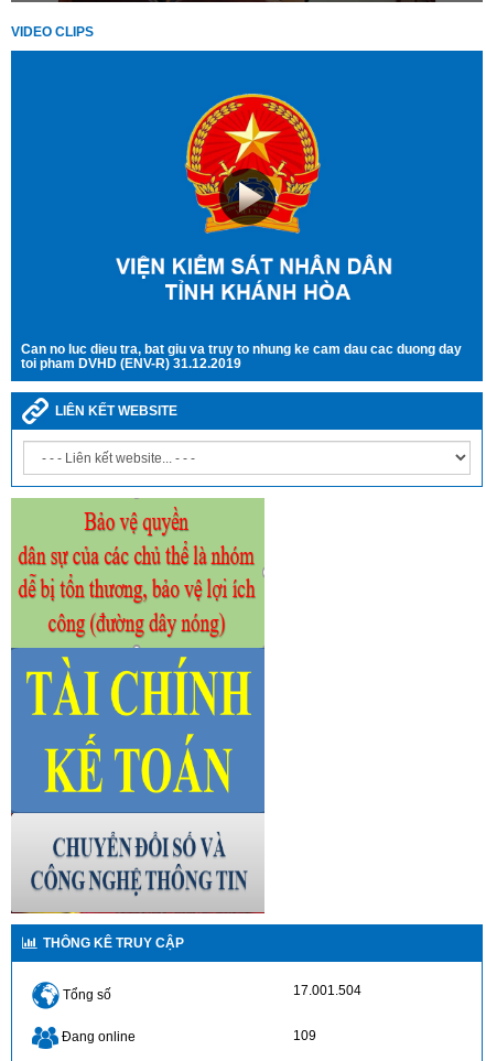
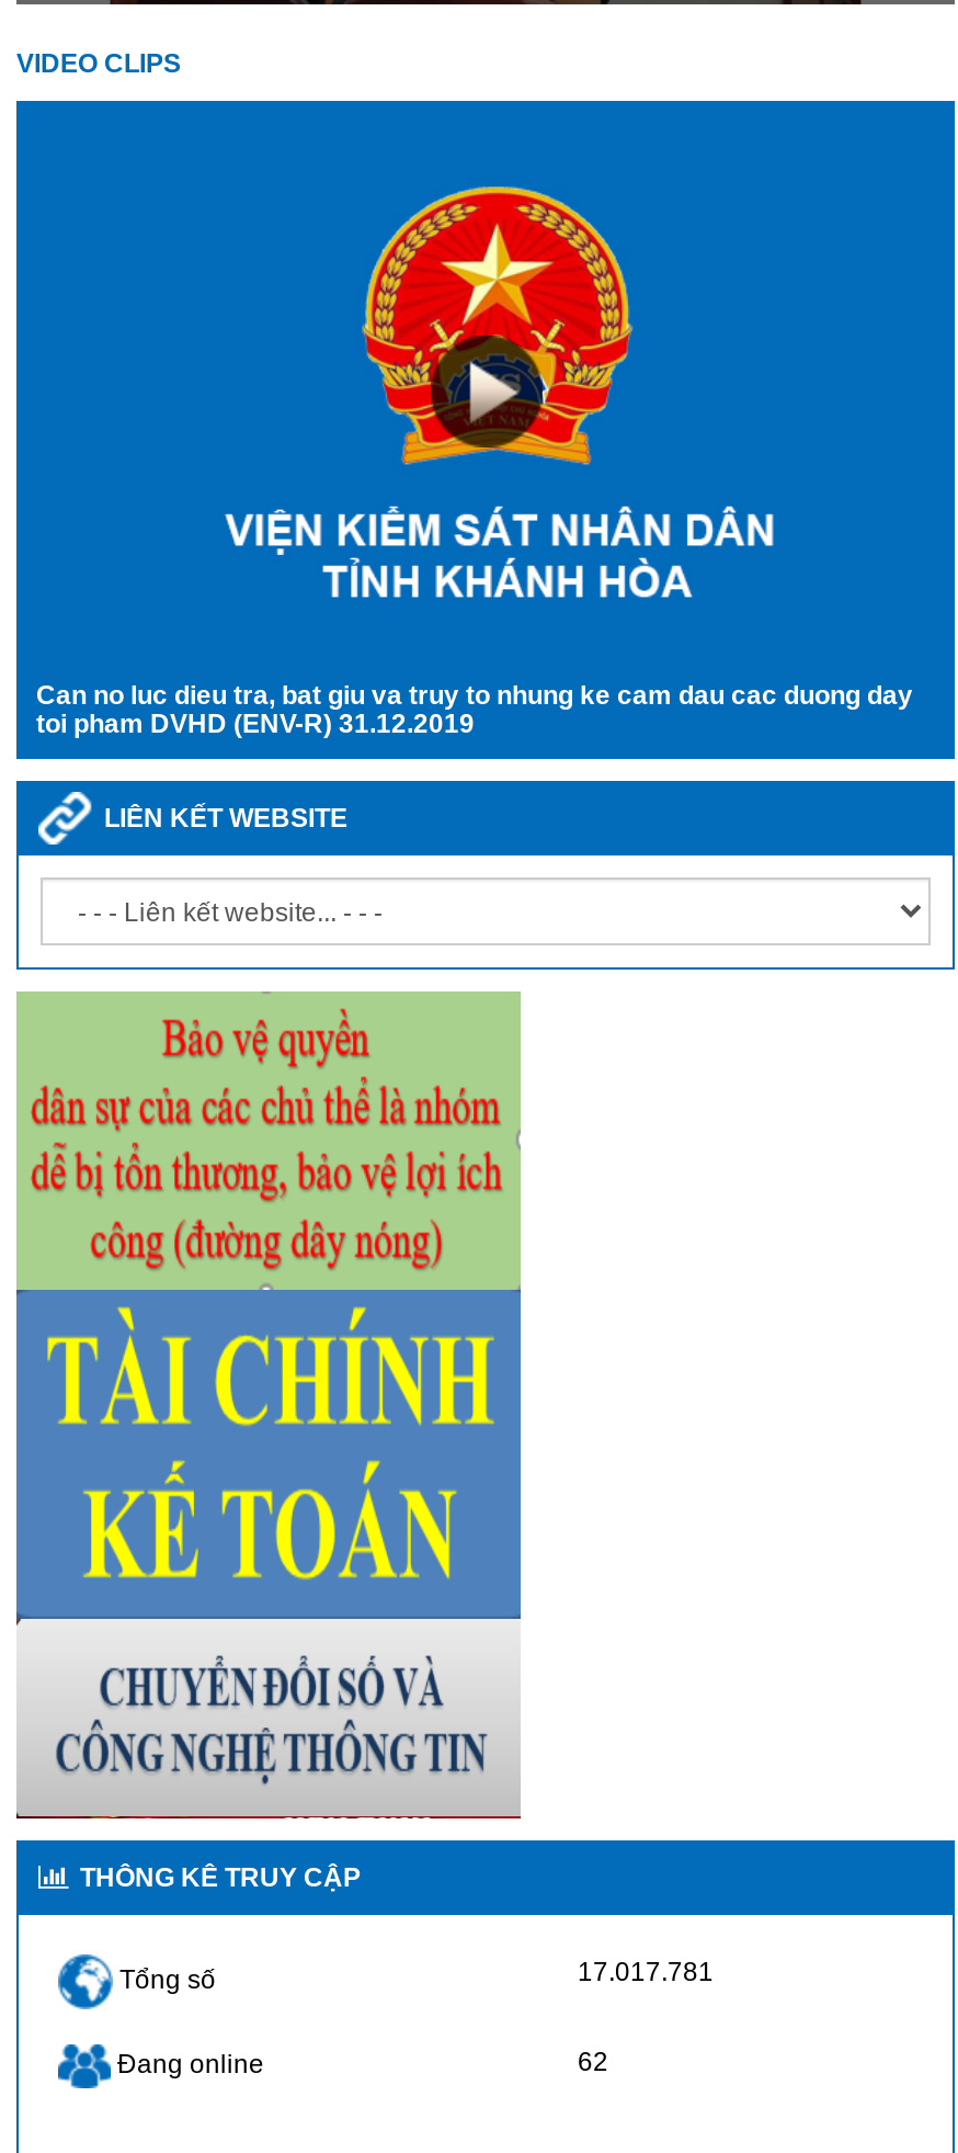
[293,983,361,999] 17.001.504 -> [578,1957,714,1988] 17.017.781
[293,1028,316,1044] 109 -> [578,2047,608,2078] 62

